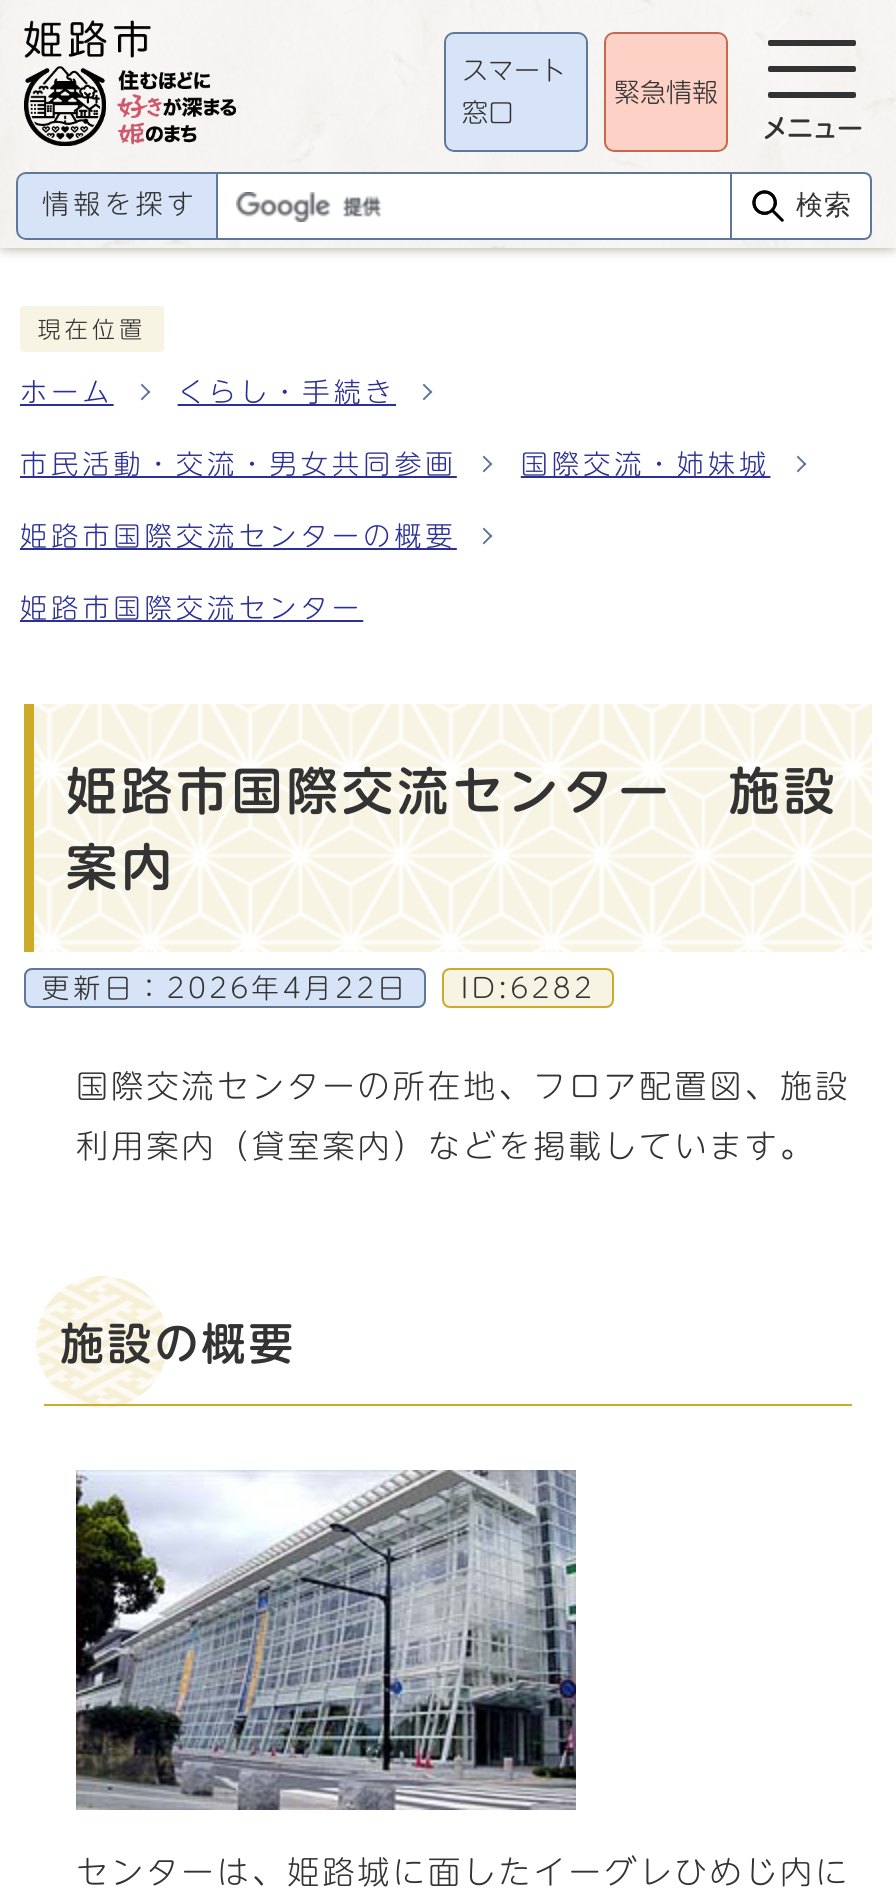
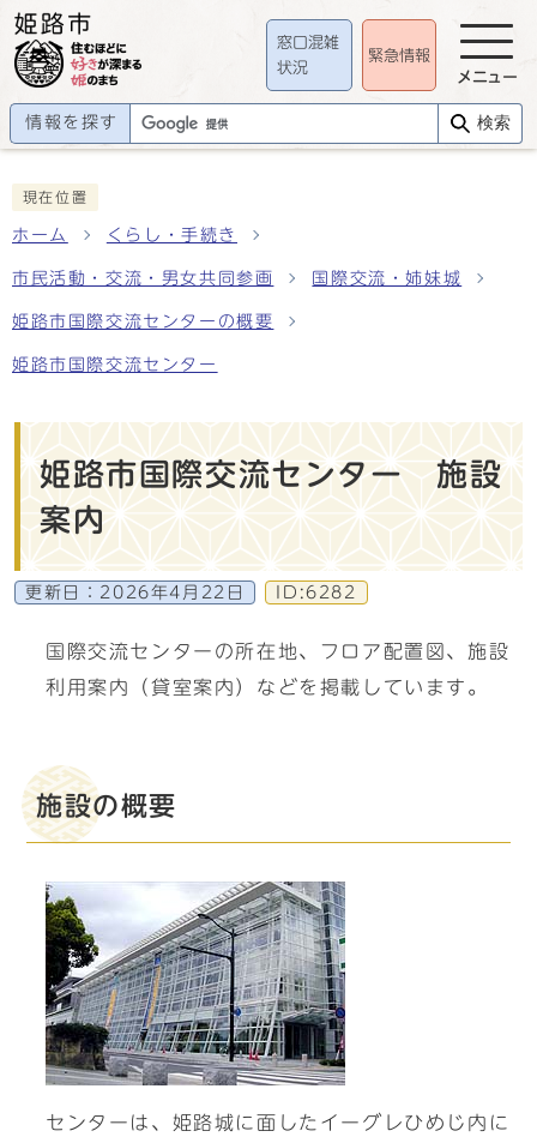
[462,57,566,83] スマート -> [277,34,339,50] 窓口混雑
[462,101,514,127] 窓口 -> [277,60,308,76] 状況

